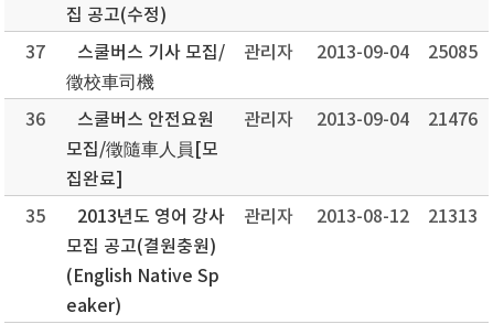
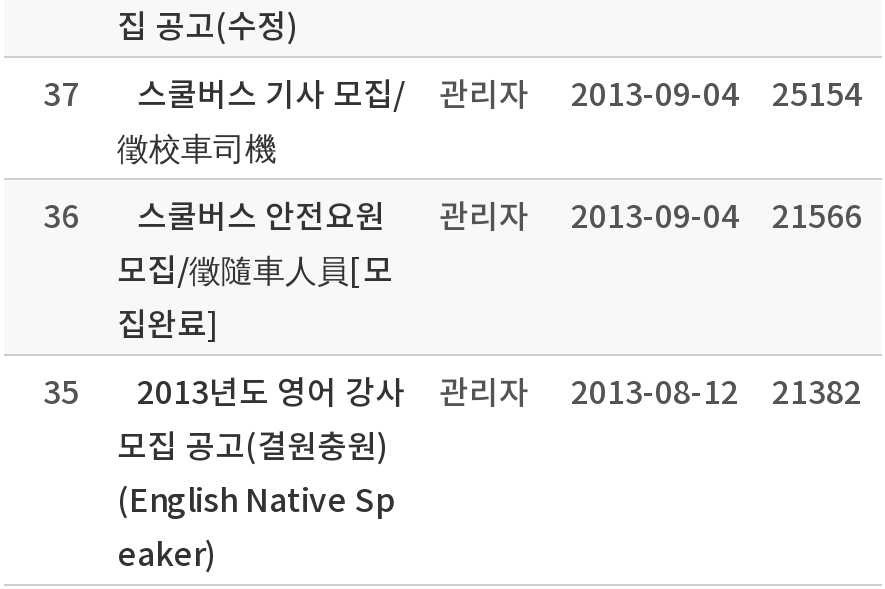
[26,43,478,63] 37 스쿨버스 기사 모집/ 관리자 2013-09-04 25085 -> [43,78,862,114] 37 스쿨버스 기사 모집/ 관리자 2013-09-04 25154
[26,110,478,130] 36 스쿨버스 안전요원 관리자 2013-09-04 21476 -> [43,200,862,236] 36 스쿨버스 안전요원 관리자 2013-09-04 21566
[26,207,478,227] 35 2013년도 영어 강사 관리자 2013-08-12 21313 -> [43,376,862,412] 35 2013년도 영어 강사 관리자 2013-08-12 21382

